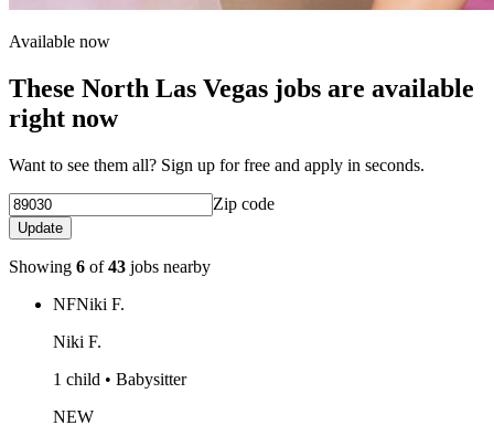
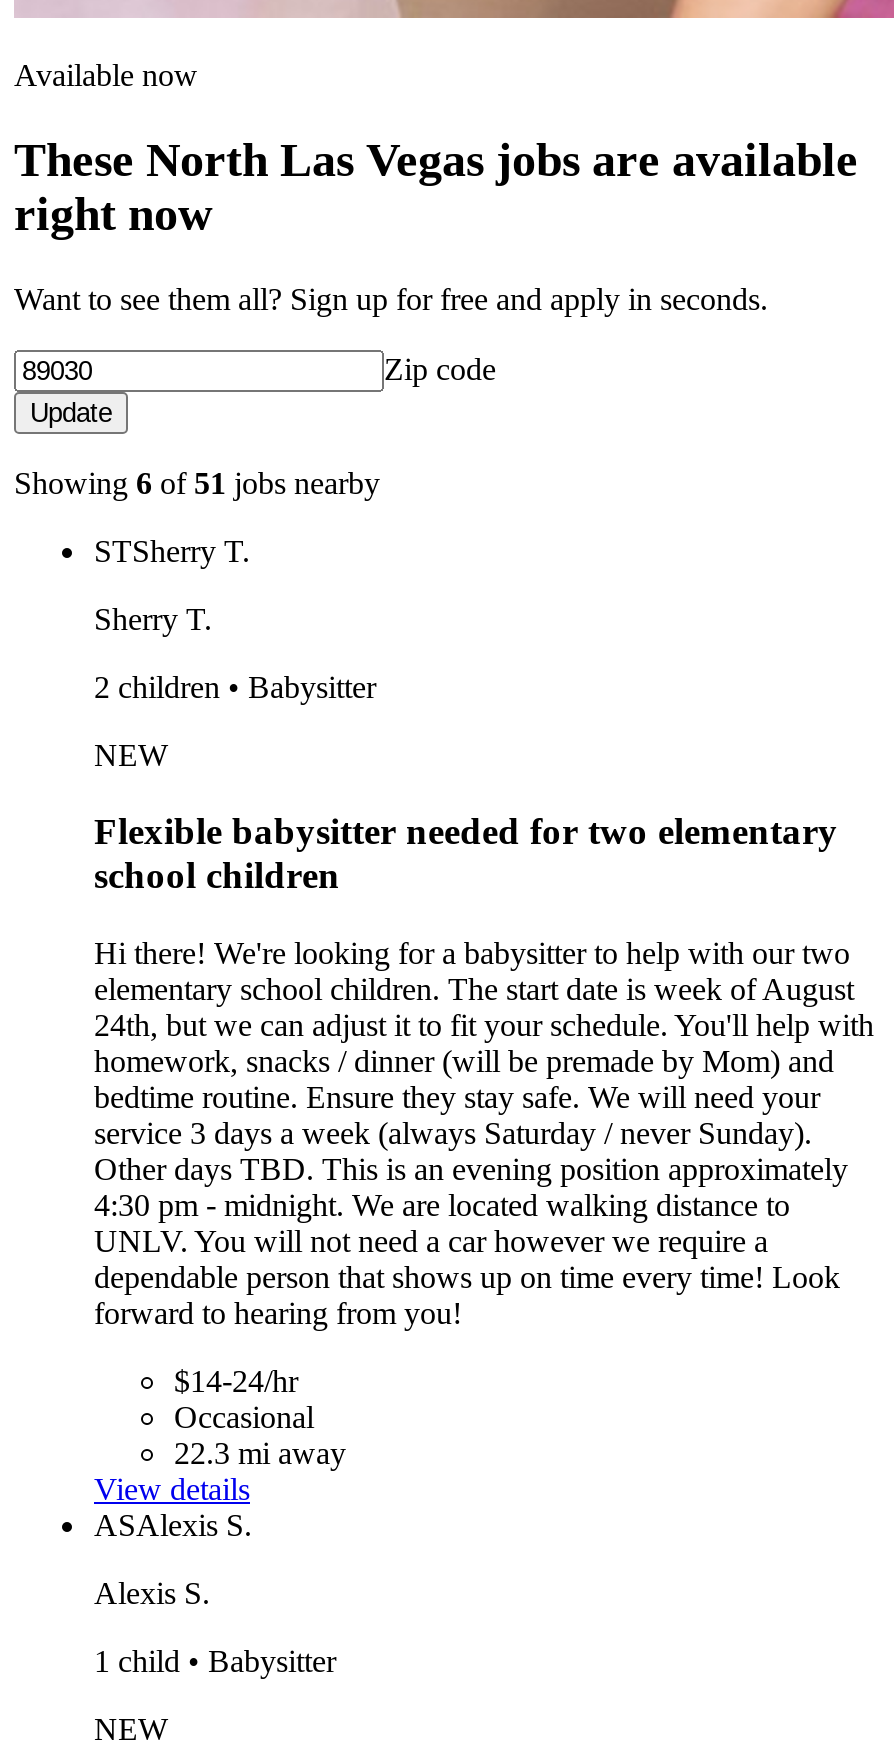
[9,257,211,351] Showing 6 of 43 jobs nearby | NFNiki F. | Niki F. -> [14,465,874,1610] Showing 6 of 51 jobs nearby | STSherry T. | Sherry T. | 2 children • Babysitter | NEW | Flexible babysitter needed for two elementary | school children | Hi there! We're looking for a babysitter to help with our two | elementary school children. The start date is week of August | 24th, but we can adjust it to fit your schedule. You'll help with | homework, snacks / dinner (will be premade by Mom) and | bedtime routine. Ensure they stay safe. We will need your | service 3 days a week (always Saturday / never Sunday). | Other days TBD. This is an evening position approximately | 4:30 pm - midnight. We are located walking distance to | UNLV. You will not need a car however we require a | dependable person that shows up on time every time! Look | forward to hearing from you! | $14-24/hr | Occasional | 22.3 mi away | View details | ASAlexis S. | Alexis S.

